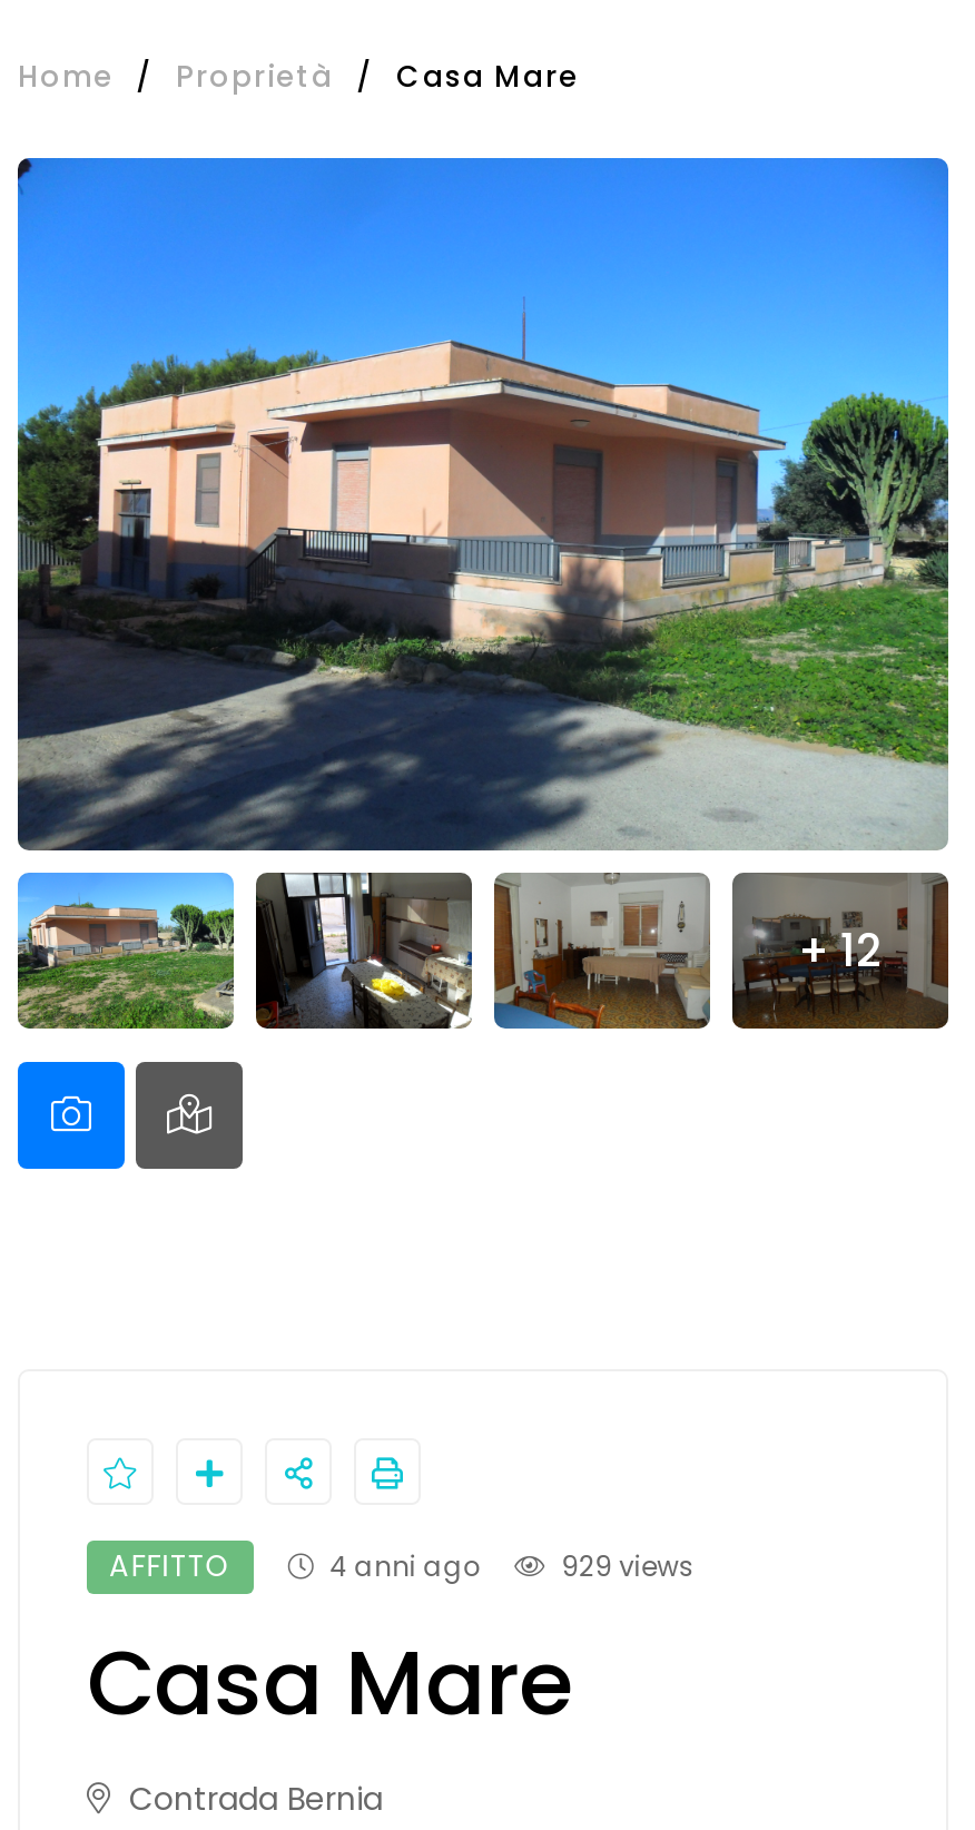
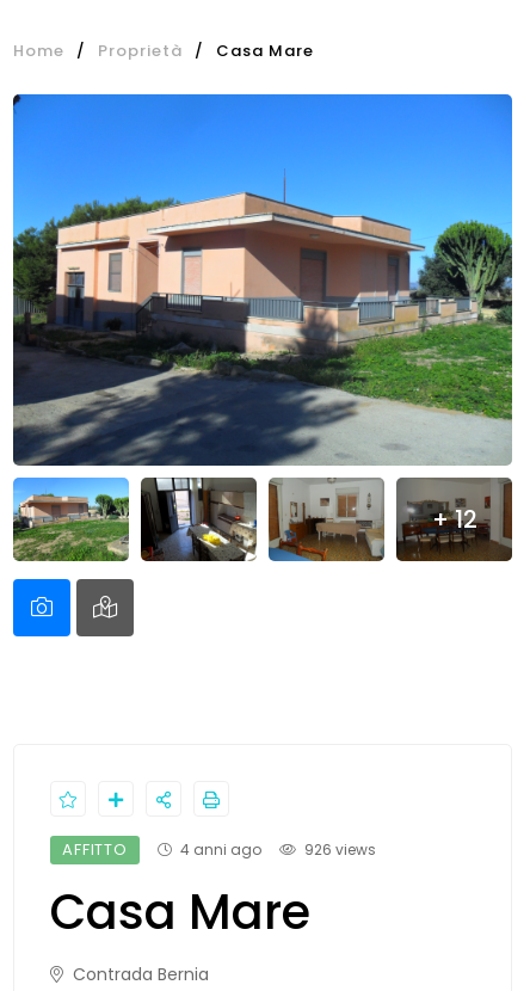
[561,1548,695,1586] 929 views -> [305,840,376,860] 926 views

